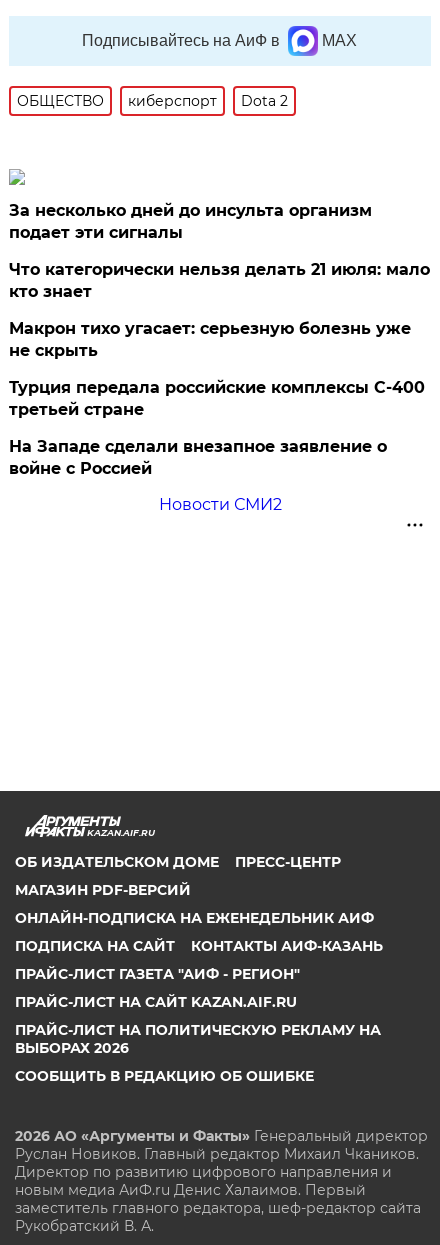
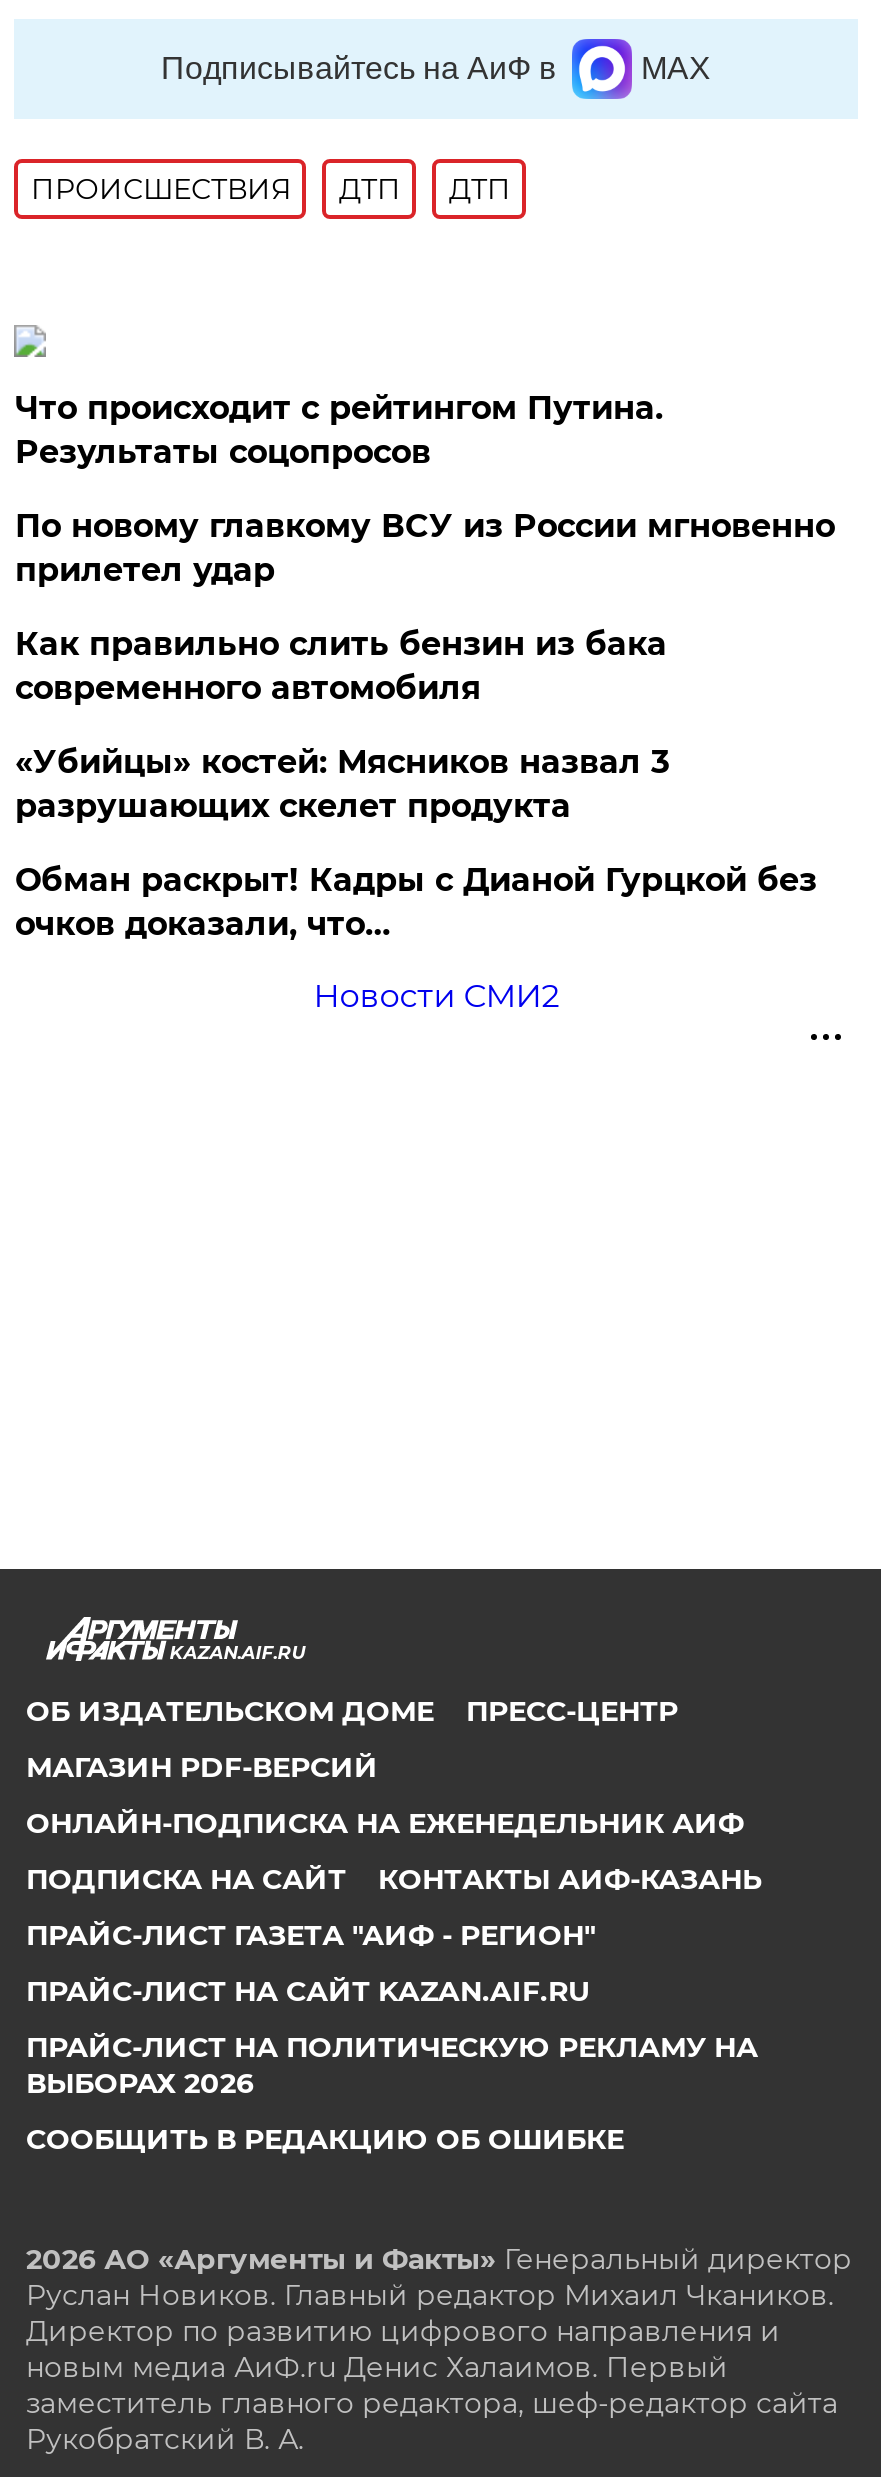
[17,92,288,110] ОБЩЕСТВО | киберспорт | Dota 2 -> [31,171,511,207] ПРОИСШЕСТВИЯ | ДТП | ДТП
[9,201,372,242] За несколько дней до инсульта организм | подает эти сигналы -> [15,389,663,471] Что происходит с рейтингом Путина. | Результаты соцопросов
[9,260,430,301] Что категорически нельзя делать 21 июля: мало | кто знает -> [15,507,835,589] По новому главкому ВСУ из России мгновенно | прилетел удар
[9,319,411,360] Макрон тихо угасает: серьезную болезнь уже | не скрыть -> [15,625,667,707] Как правильно слить бензин из бака | современного автомобиля
[9,378,425,419] Турция передала российские комплексы С-400 | третьей стране -> [15,743,669,825] «Убийцы» костей: Мясников назвал 3 | разрушающих скелет продукта
[9,437,387,478] На Западе сделали внезапное заявление о | войне с Россией -> [15,861,817,943] Обман раскрыт! Кадры с Дианой Гурцкой без | очков доказали, что…

